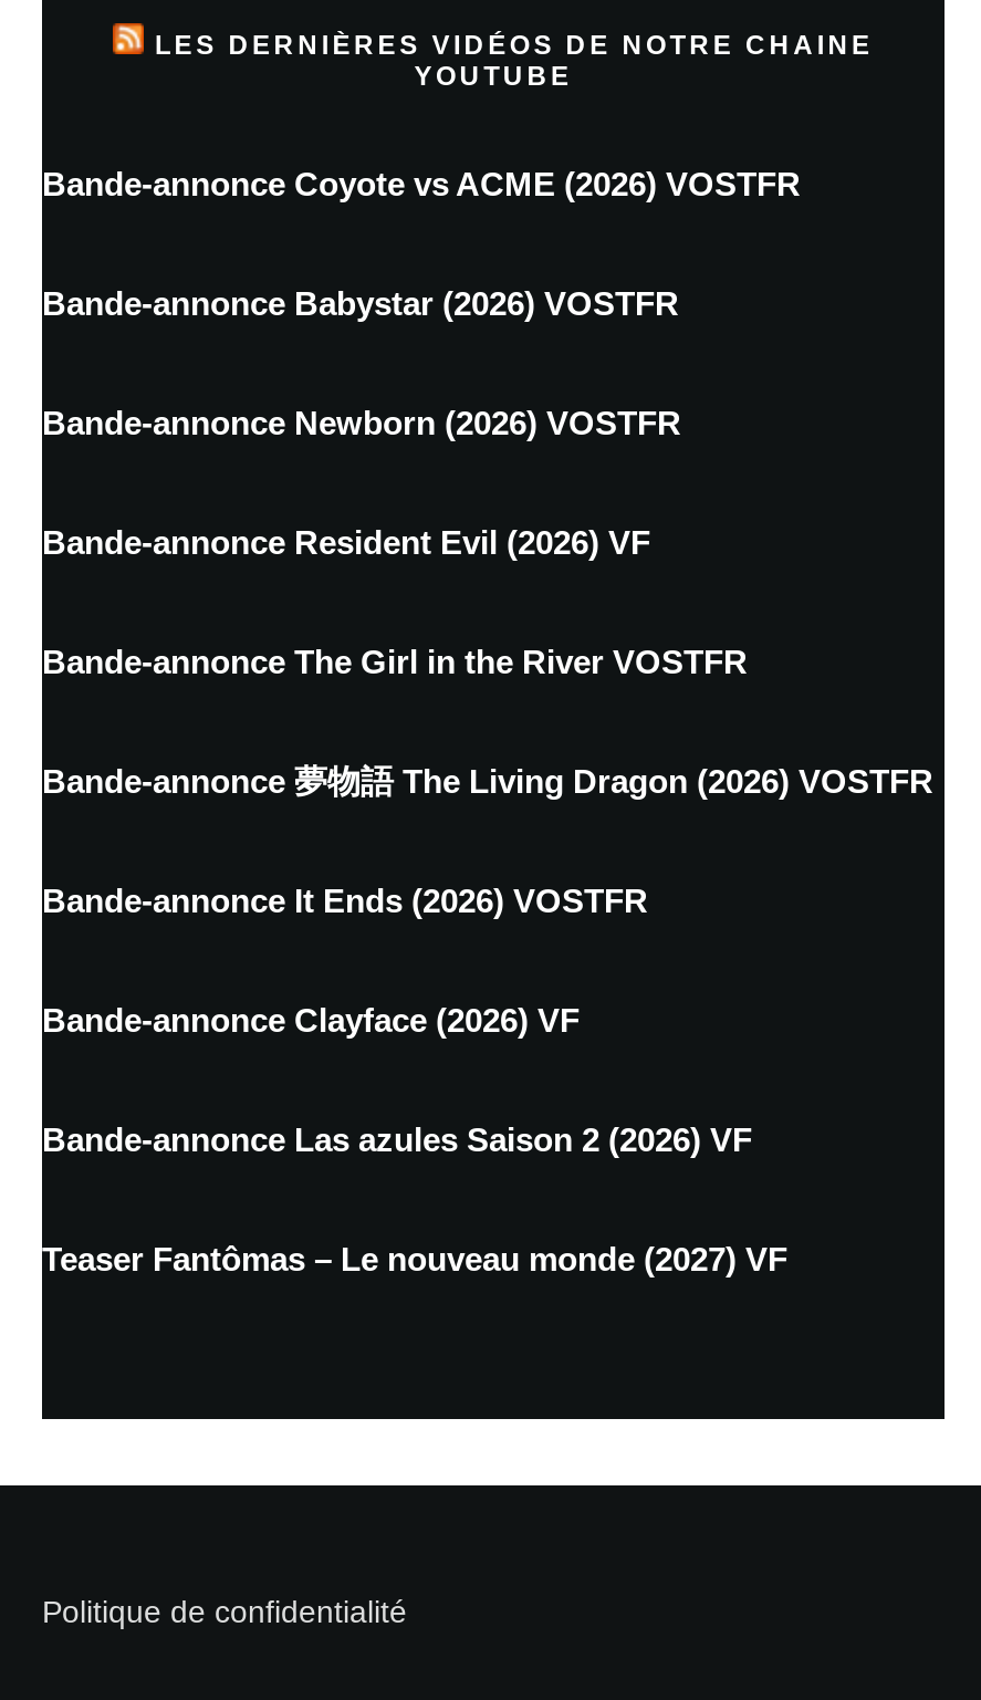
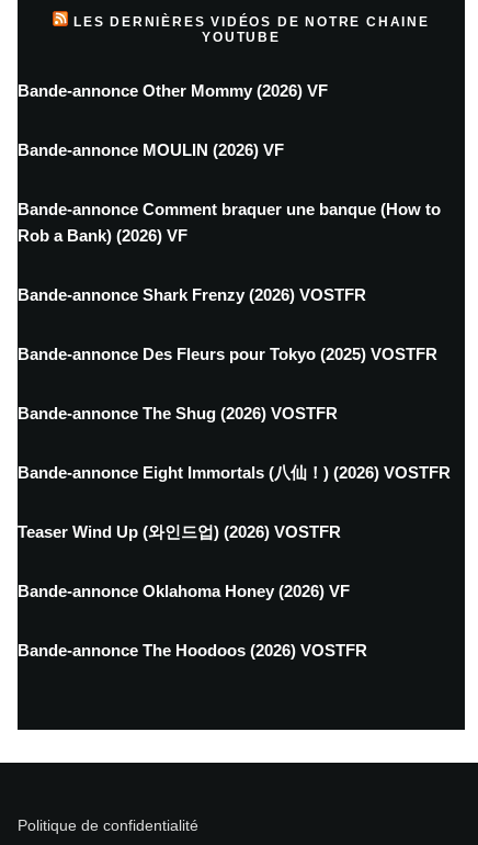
[42,166,801,203] Bande-annonce Coyote vs ACME (2026) VOSTFR -> [18,82,328,100] Bande-annonce Other Mommy (2026) VF
[42,285,679,323] Bande-annonce Babystar (2026) VOSTFR -> [18,141,284,160] Bande-annonce MOULIN (2026) VF
[42,405,681,442] Bande-annonce Newborn (2026) VOSTFR -> [18,200,441,245] Bande-annonce Comment braquer une banque (How to | Rob a Bank) (2026) VF
[42,524,650,562] Bande-annonce Resident Evil (2026) VF -> [18,286,366,304] Bande-annonce Shark Frenzy (2026) VOSTFR
[42,644,748,681] Bande-annonce The Girl in the River VOSTFR -> [18,345,437,364] Bande-annonce Des Fleurs pour Tokyo (2025) VOSTFR
[42,763,933,801] Bande-annonce 夢物語 The Living Dragon (2026) VOSTFR -> [18,404,338,423] Bande-annonce The Shug (2026) VOSTFR
[42,882,648,920] Bande-annonce It Ends (2026) VOSTFR -> [18,464,451,482] Bande-annonce Eight Immortals (八仙！) (2026) VOSTFR
[42,1002,580,1039] Bande-annonce Clayface (2026) VF -> [18,523,341,541] Teaser Wind Up (와인드업) (2026) VOSTFR
[42,1121,752,1159] Bande-annonce Las azules Saison 2 (2026) VF -> [18,582,350,601] Bande-annonce Oklahoma Honey (2026) VF
[42,1241,787,1278] Teaser Fantômas – Le nouveau monde (2027) VF -> [18,641,367,660] Bande-annonce The Hoodoos (2026) VOSTFR

